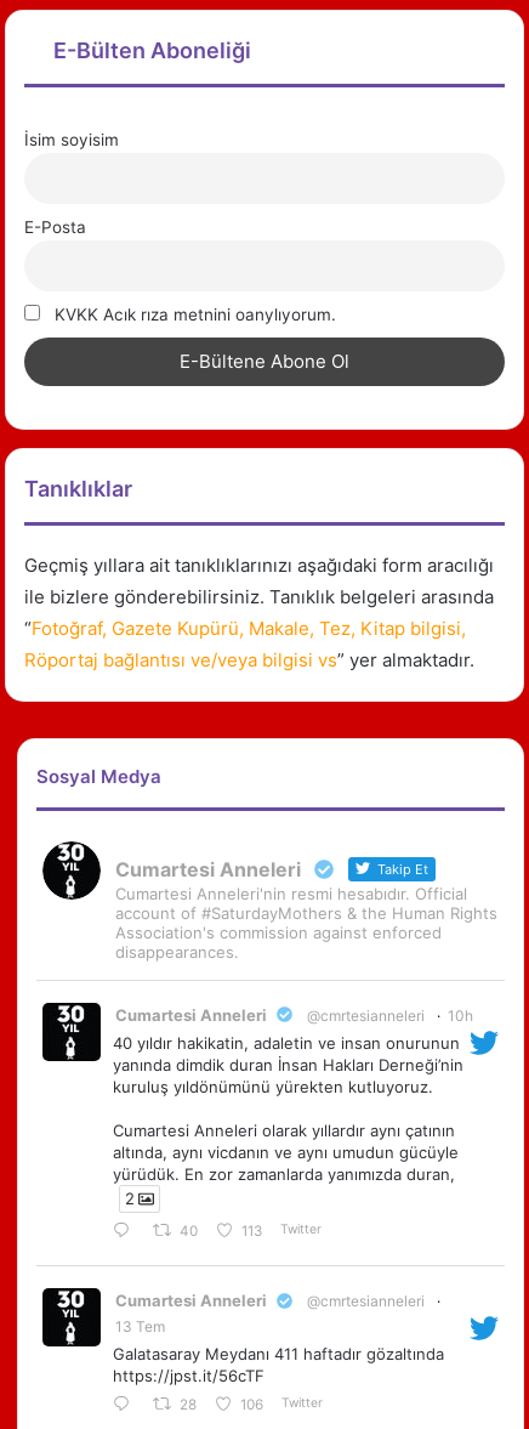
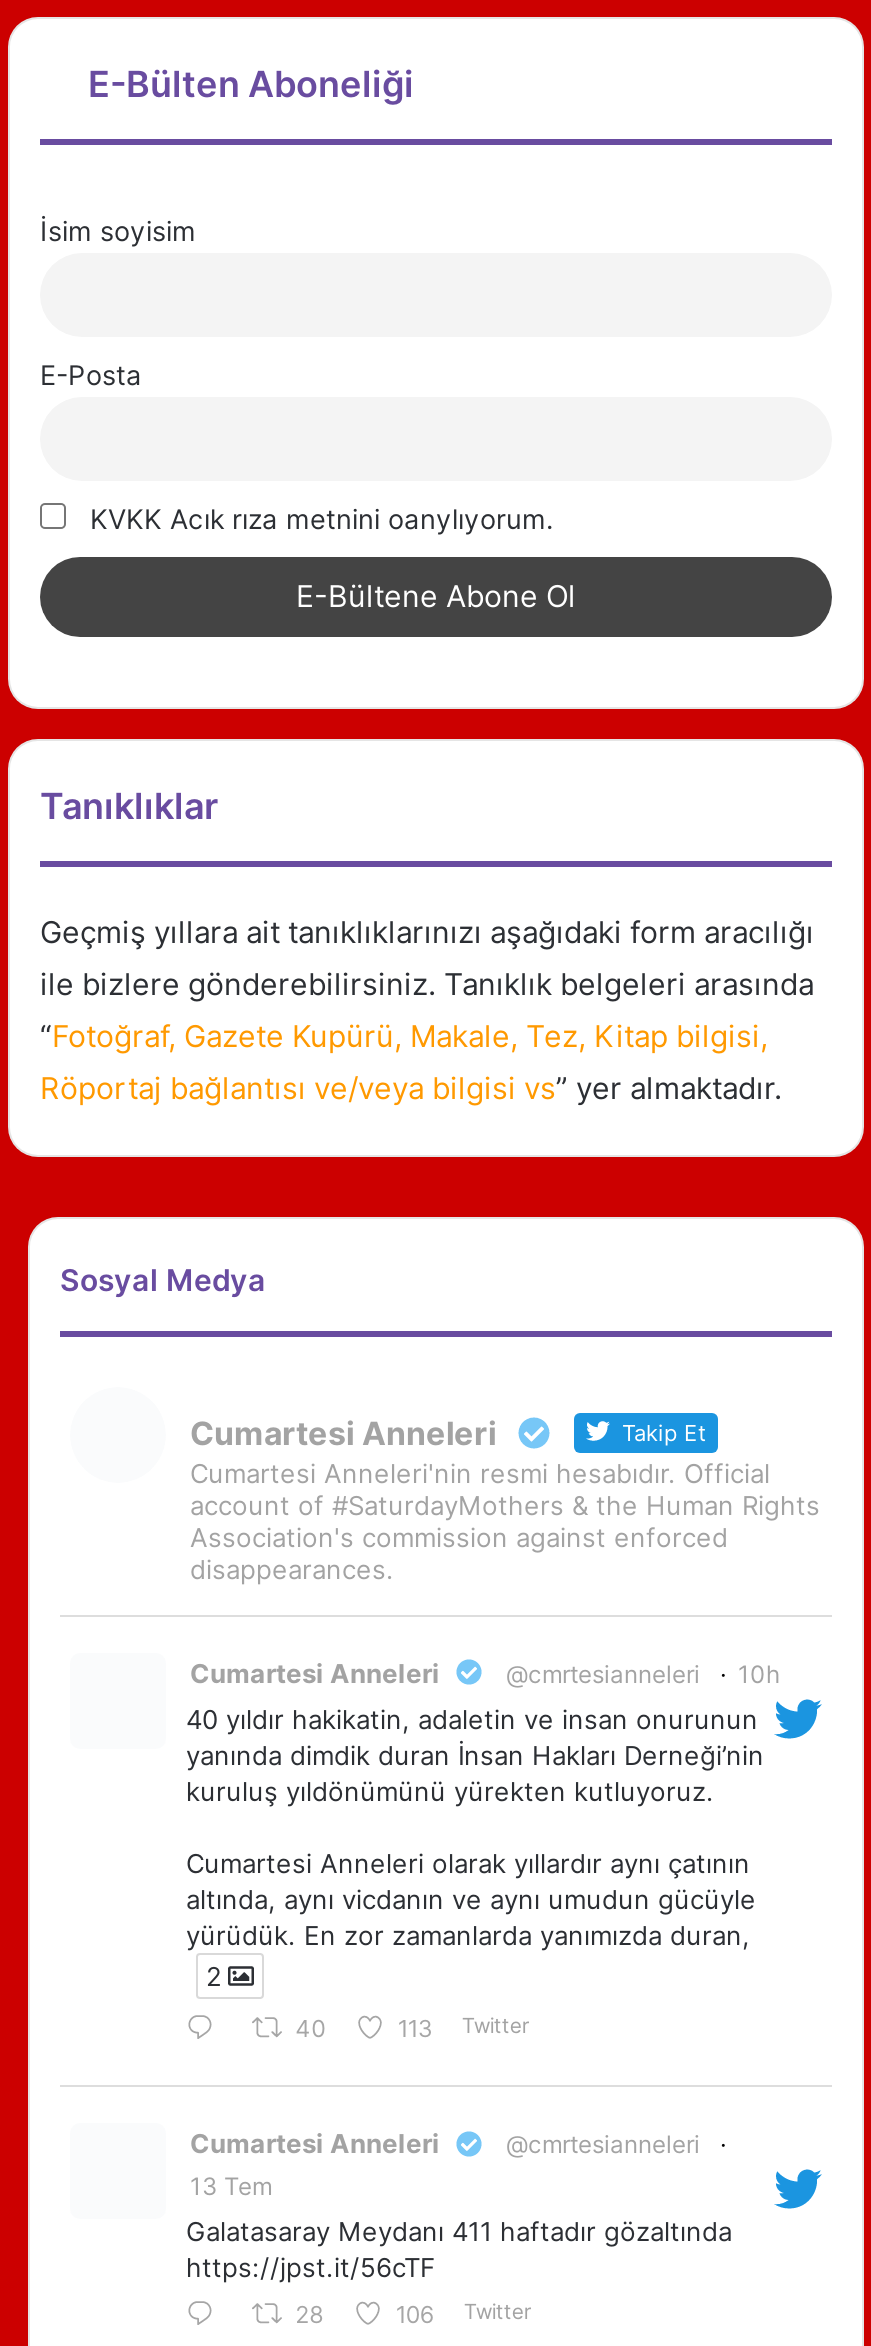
[41,840,102,901] [image] -> none
[41,1002,102,1062] [image] -> none
[41,1287,102,1348] [image] -> none

